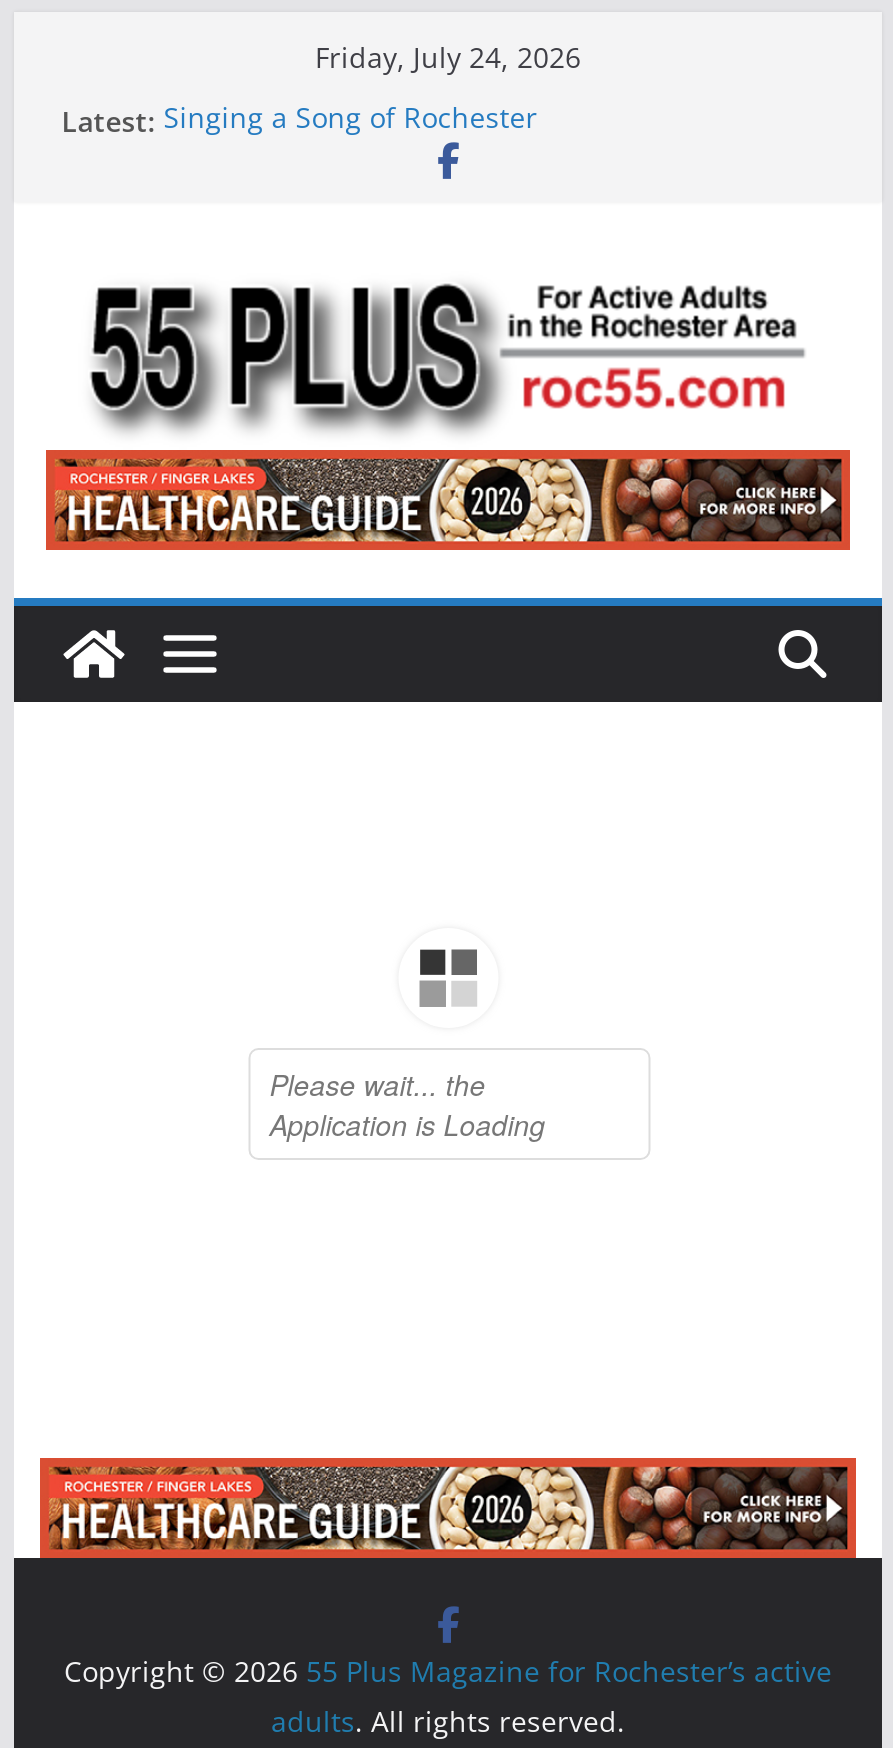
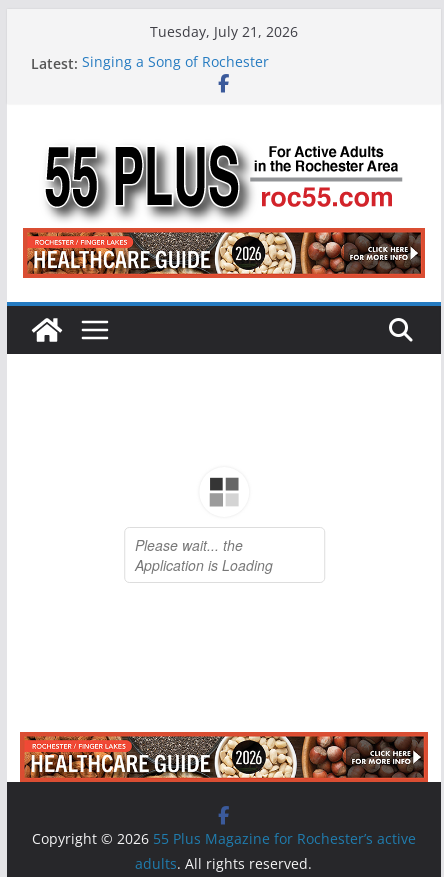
[315,38,581,76] Friday, July 24, 2026 -> [150,22,298,41] Tuesday, July 21, 2026

